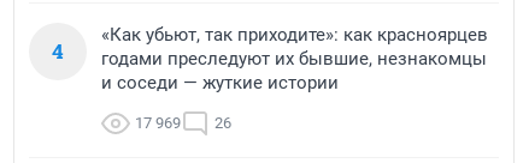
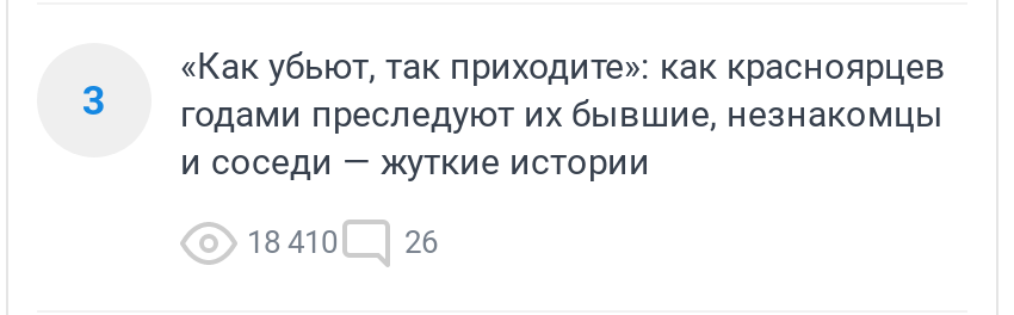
[51,37,487,70] 4 годами преследуют их бывшие, незнакомцы -> [82,72,944,136] 3 годами преследуют их бывшие, незнакомцы
[135,114,231,132] 17 969 26 -> [247,225,438,260] 18 410 26

